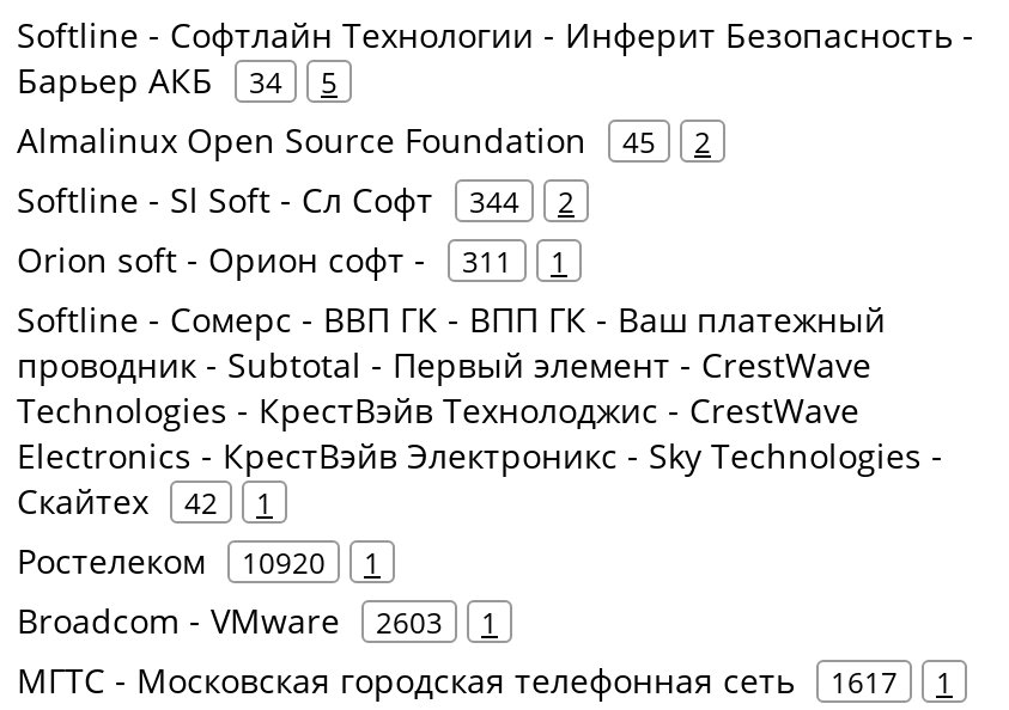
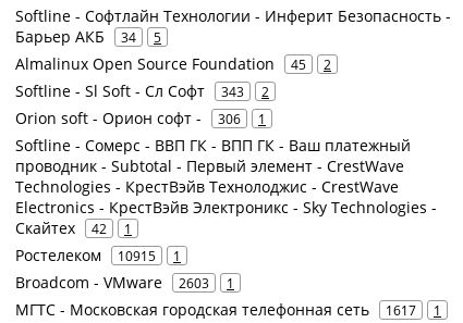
[17,177,575,222] Softline - Sl Soft - Сл Софт 344 2 -> [15,80,269,101] Softline - Sl Soft - Сл Софт 343 2
[17,237,567,282] Orion soft - Орион софт - 311 1 -> [15,108,266,128] Orion soft - Орион софт - 306 1
[17,538,381,583] Ростелеком 10920 1 -> [15,245,181,265] Ростелеком 10915 1

